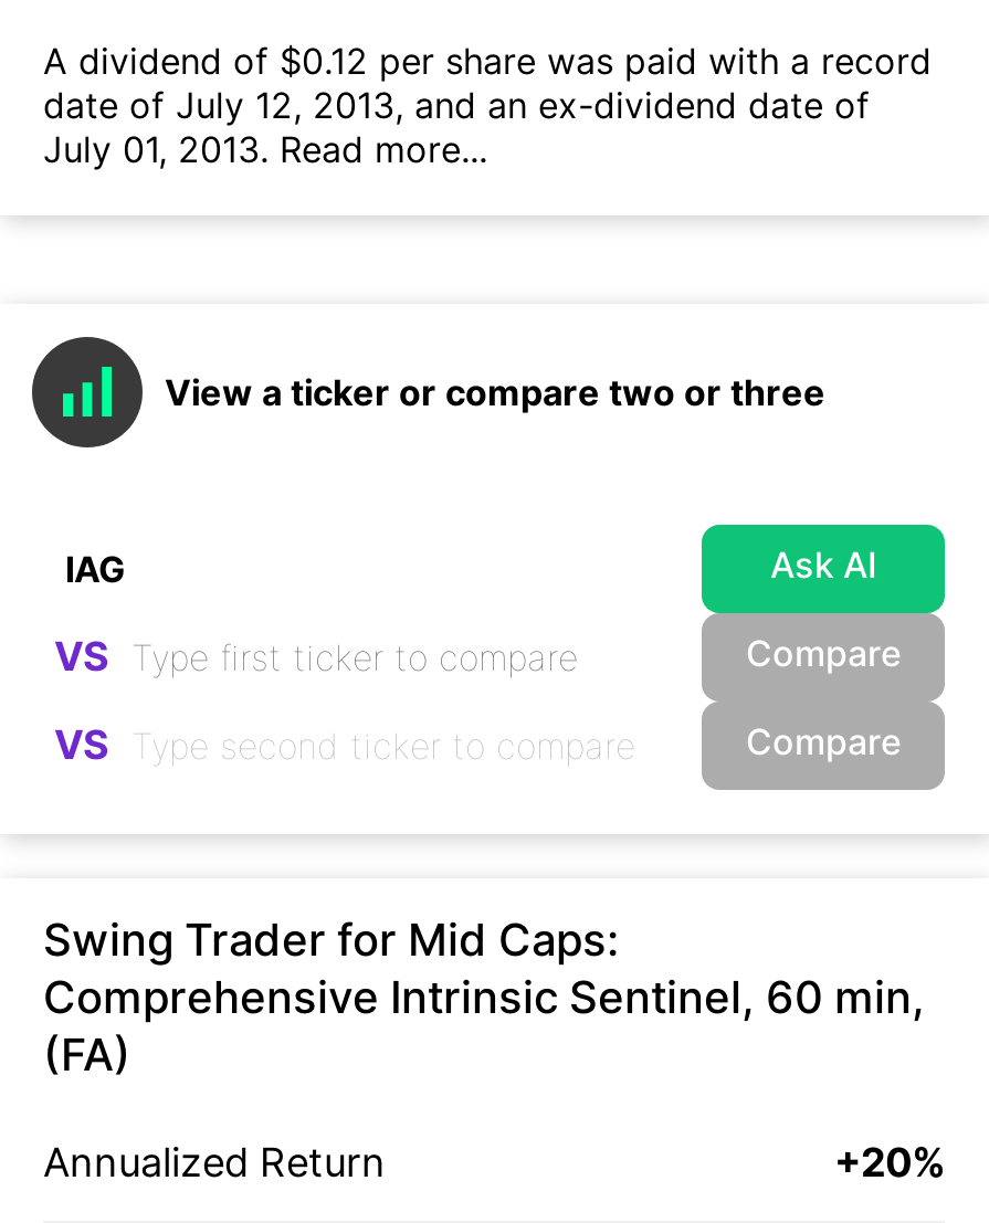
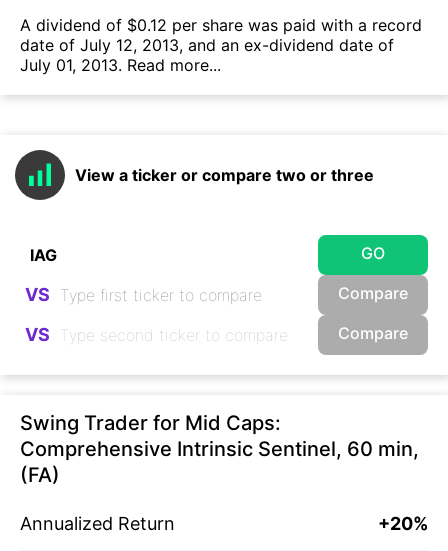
[770,543,876,587] Ask AI -> [361,243,385,263] GO

